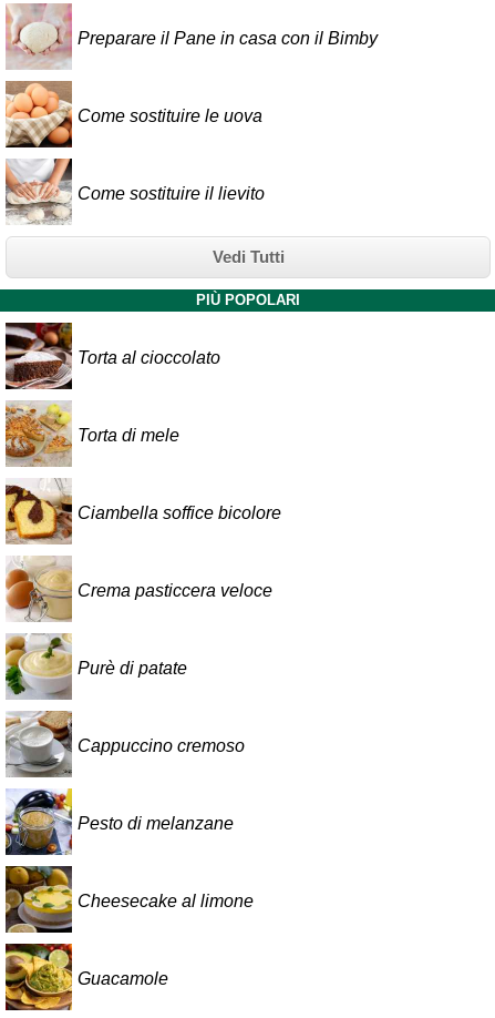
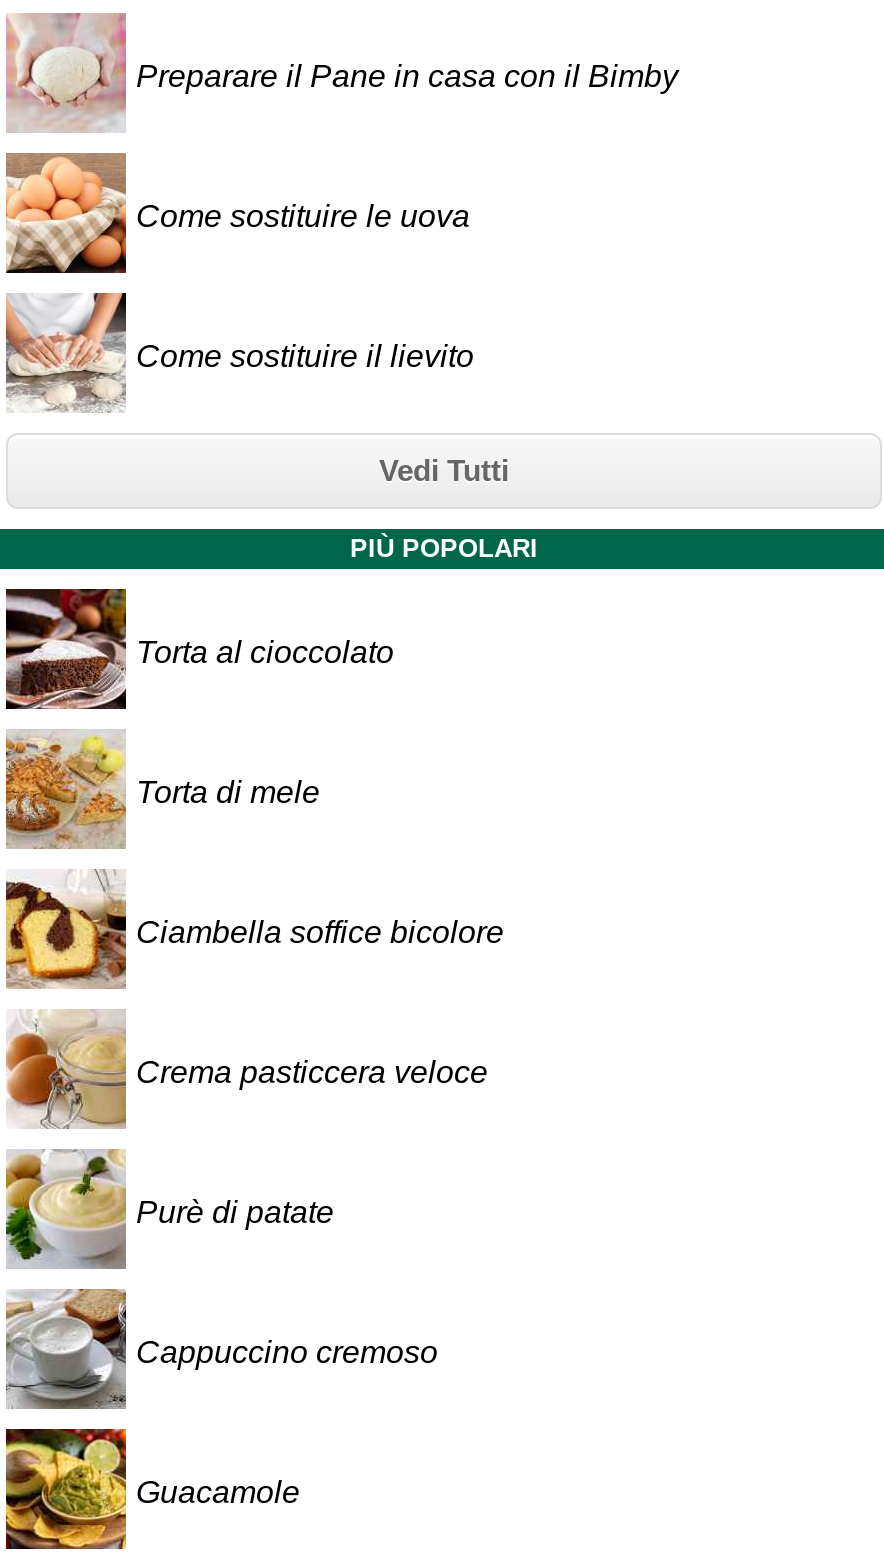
[6,790,234,855] [image] | Pesto di melanzane -> none
[4,865,254,934] [image] | Cheesecake al limone -> none

